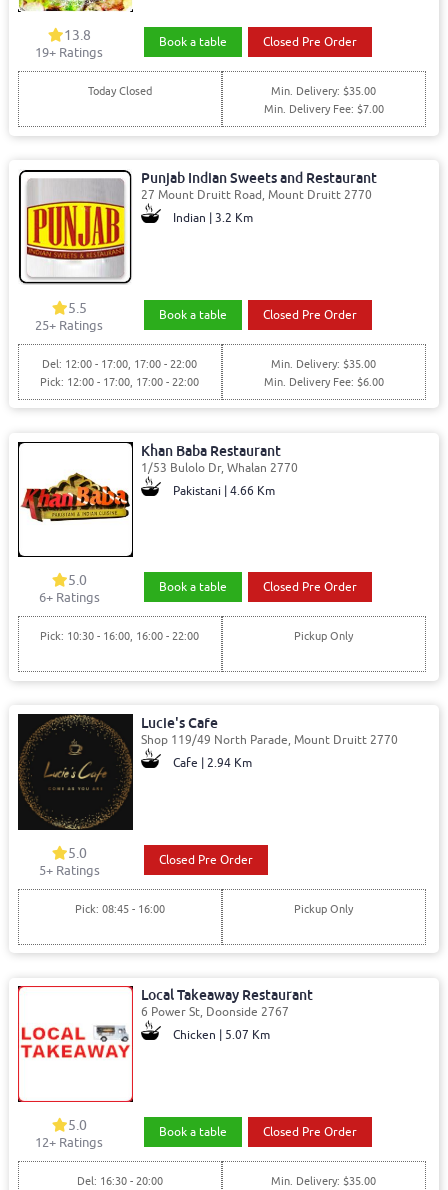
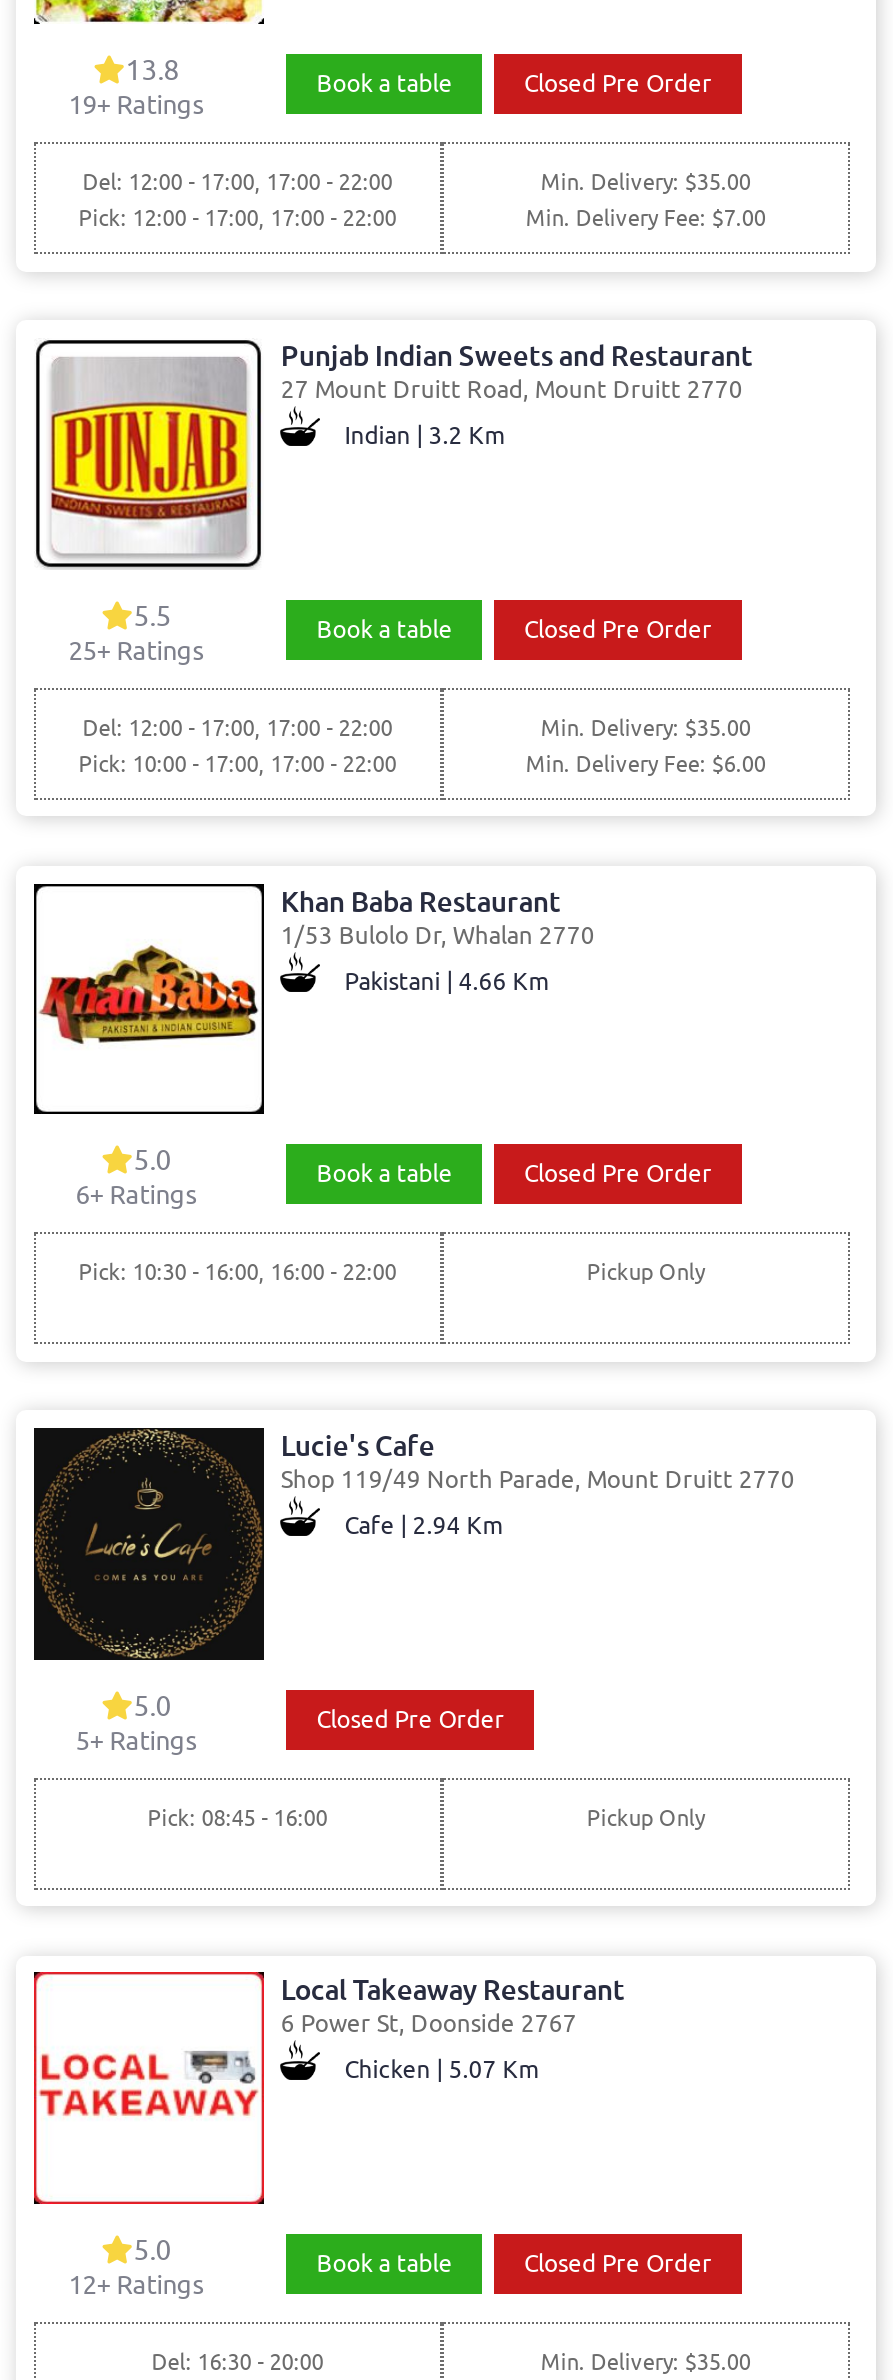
[88,84,152,98] Today Closed -> [78,168,396,232] Del: 12:00 - 17:00, 17:00 - 22:00 | Pick: 12:00 - 17:00, 17:00 - 22:00
[40,375,199,389] Pick: 12:00 - 17:00, 17:00 - 22:00 -> [78,749,396,777] Pick: 10:00 - 17:00, 17:00 - 22:00

